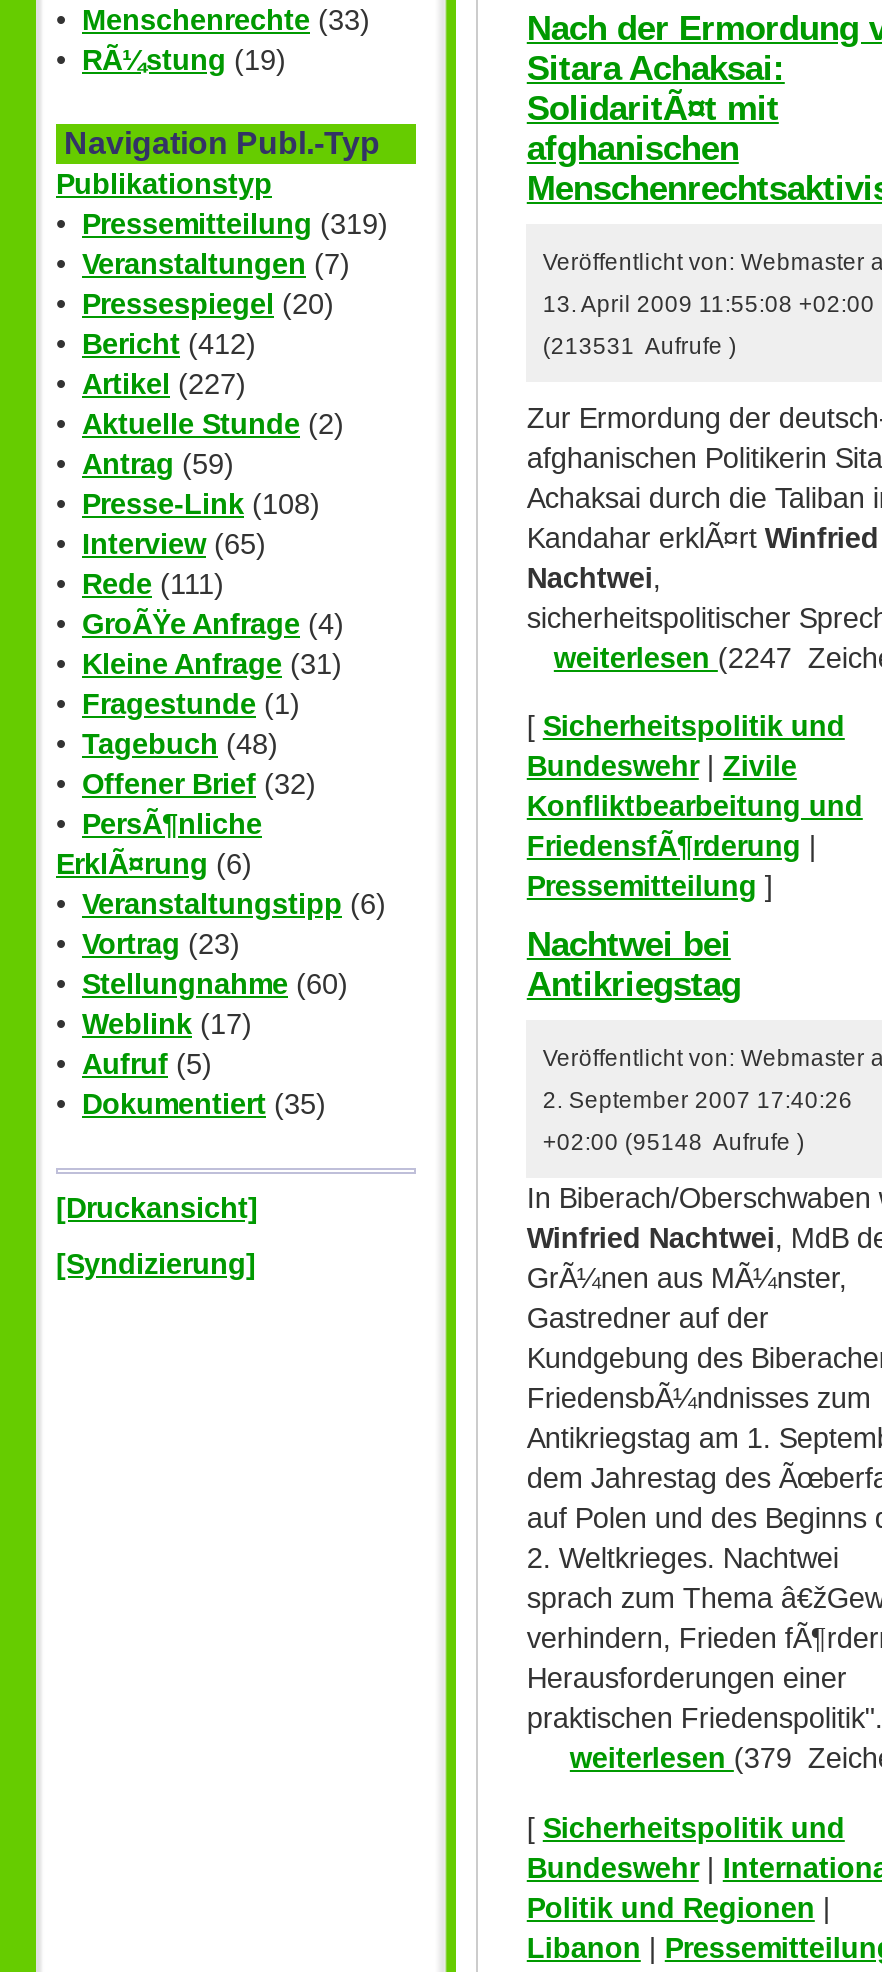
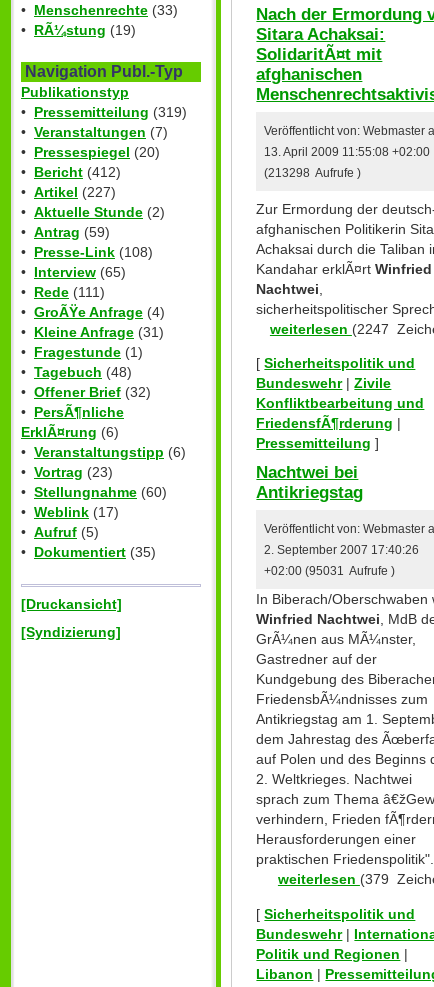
[543,335,737,359] (213531 Aufrufe ) -> [264,167,361,179] (213298 Aufrufe )
[543,1130,805,1154] +02:00 (95148 Aufrufe ) -> [264,565,395,577] +02:00 (95031 Aufrufe )

